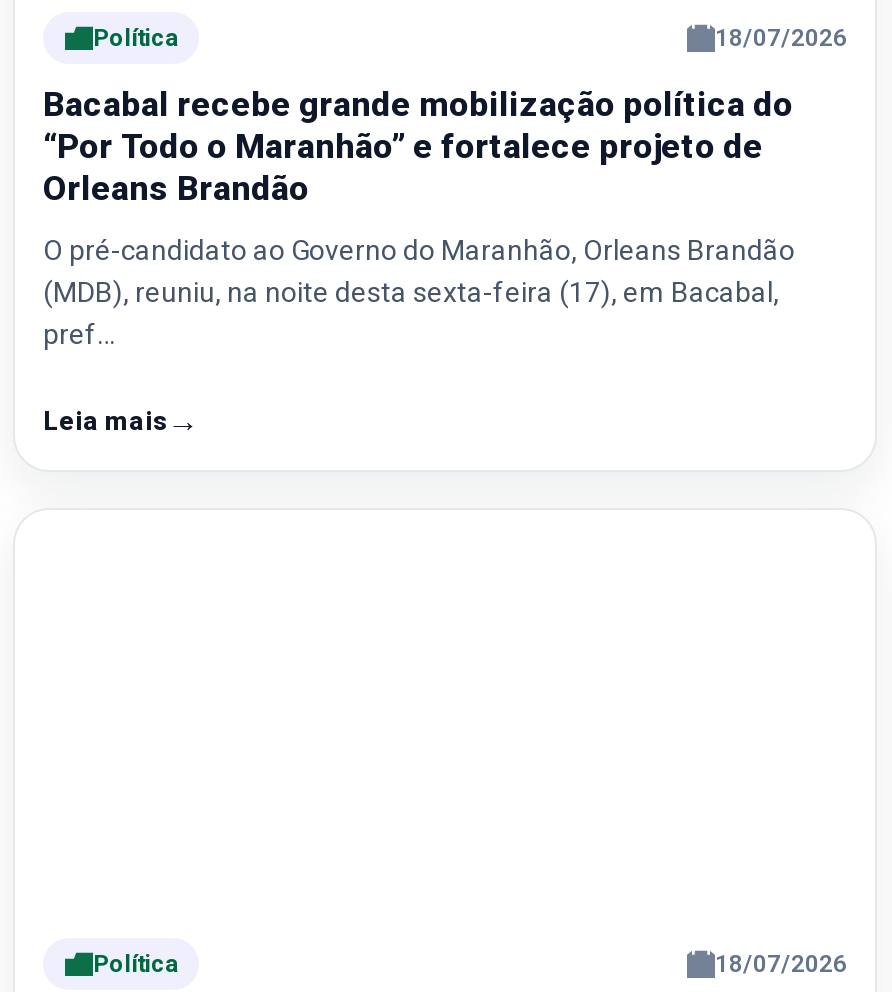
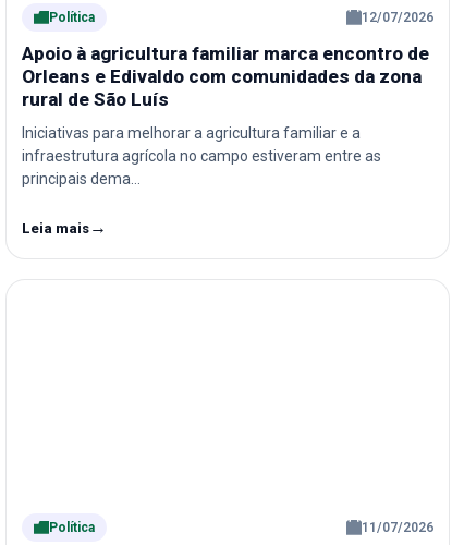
[715,24,847,52] 18/07/2026 -> [362,9,433,25] 12/07/2026
[43,84,793,208] Bacabal recebe grande mobilização política do | “Por Todo o Maranhão” e fortalece projeto de | Orleans Brandão -> [22,42,429,110] Apoio à agricultura familiar marca encontro de | Orleans e Edivaldo com comunidades da zona | rural de São Luís
[43,234,795,350] O pré-candidato ao Governo do Maranhão, Orleans Brandão | (MDB), reuniu, na noite desta sexta-feira (17), em Bacabal, | pref… -> [22,124,381,187] Iniciativas para melhorar a agricultura familiar e a | infraestrutura agrícola no campo estiveram entre as | principais dema…
[715,950,847,978] 18/07/2026 -> [362,519,433,535] 11/07/2026

